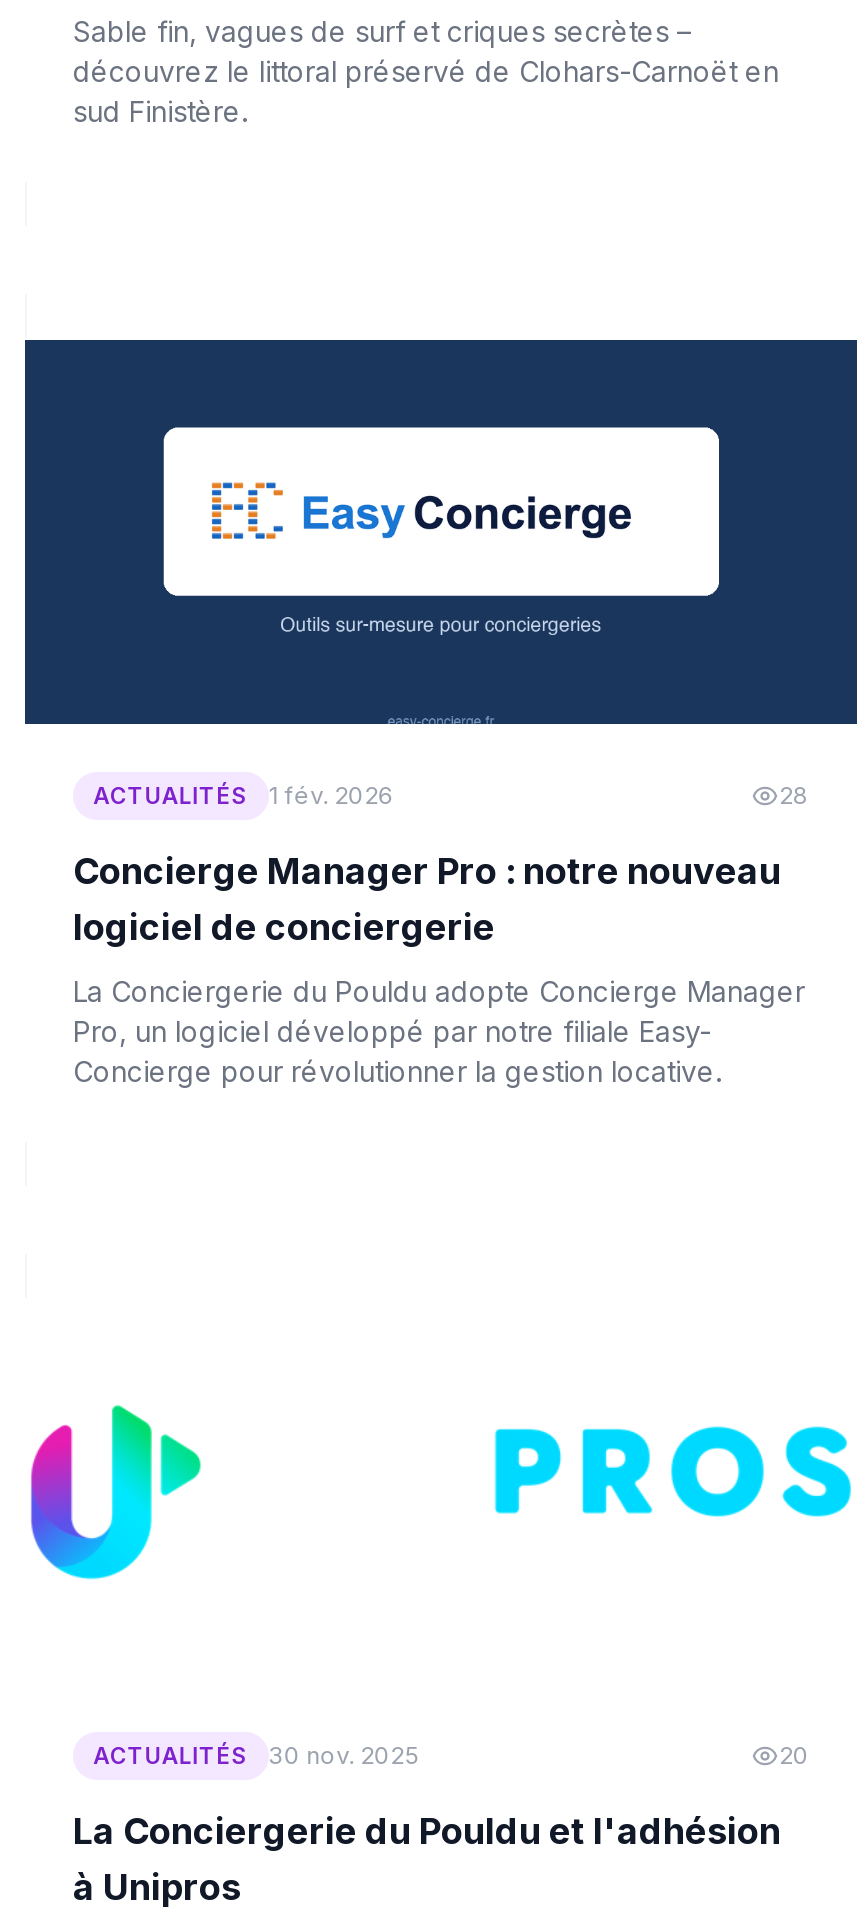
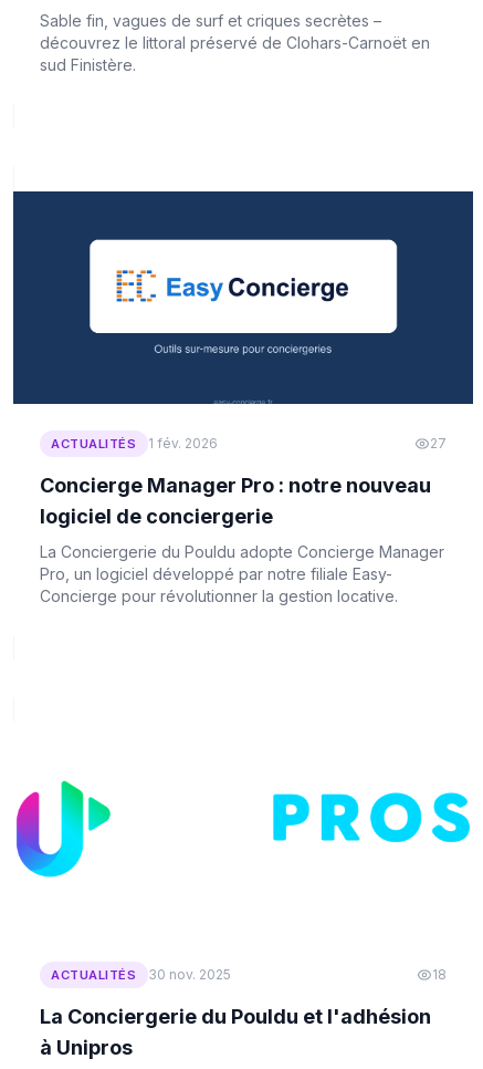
[779,779,809,809] 28 -> [430,435,447,452] 27
[779,1739,809,1769] 20 -> [432,966,447,983] 18

